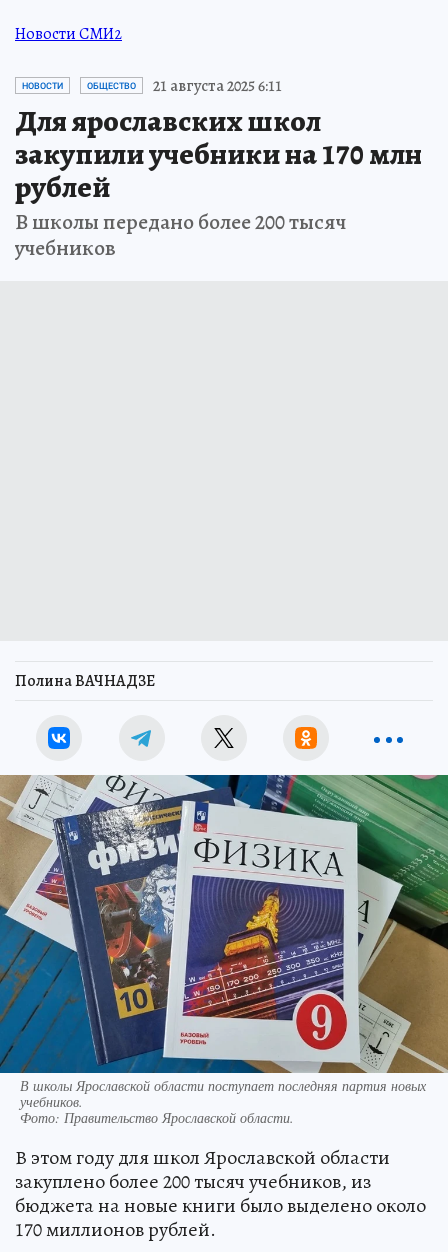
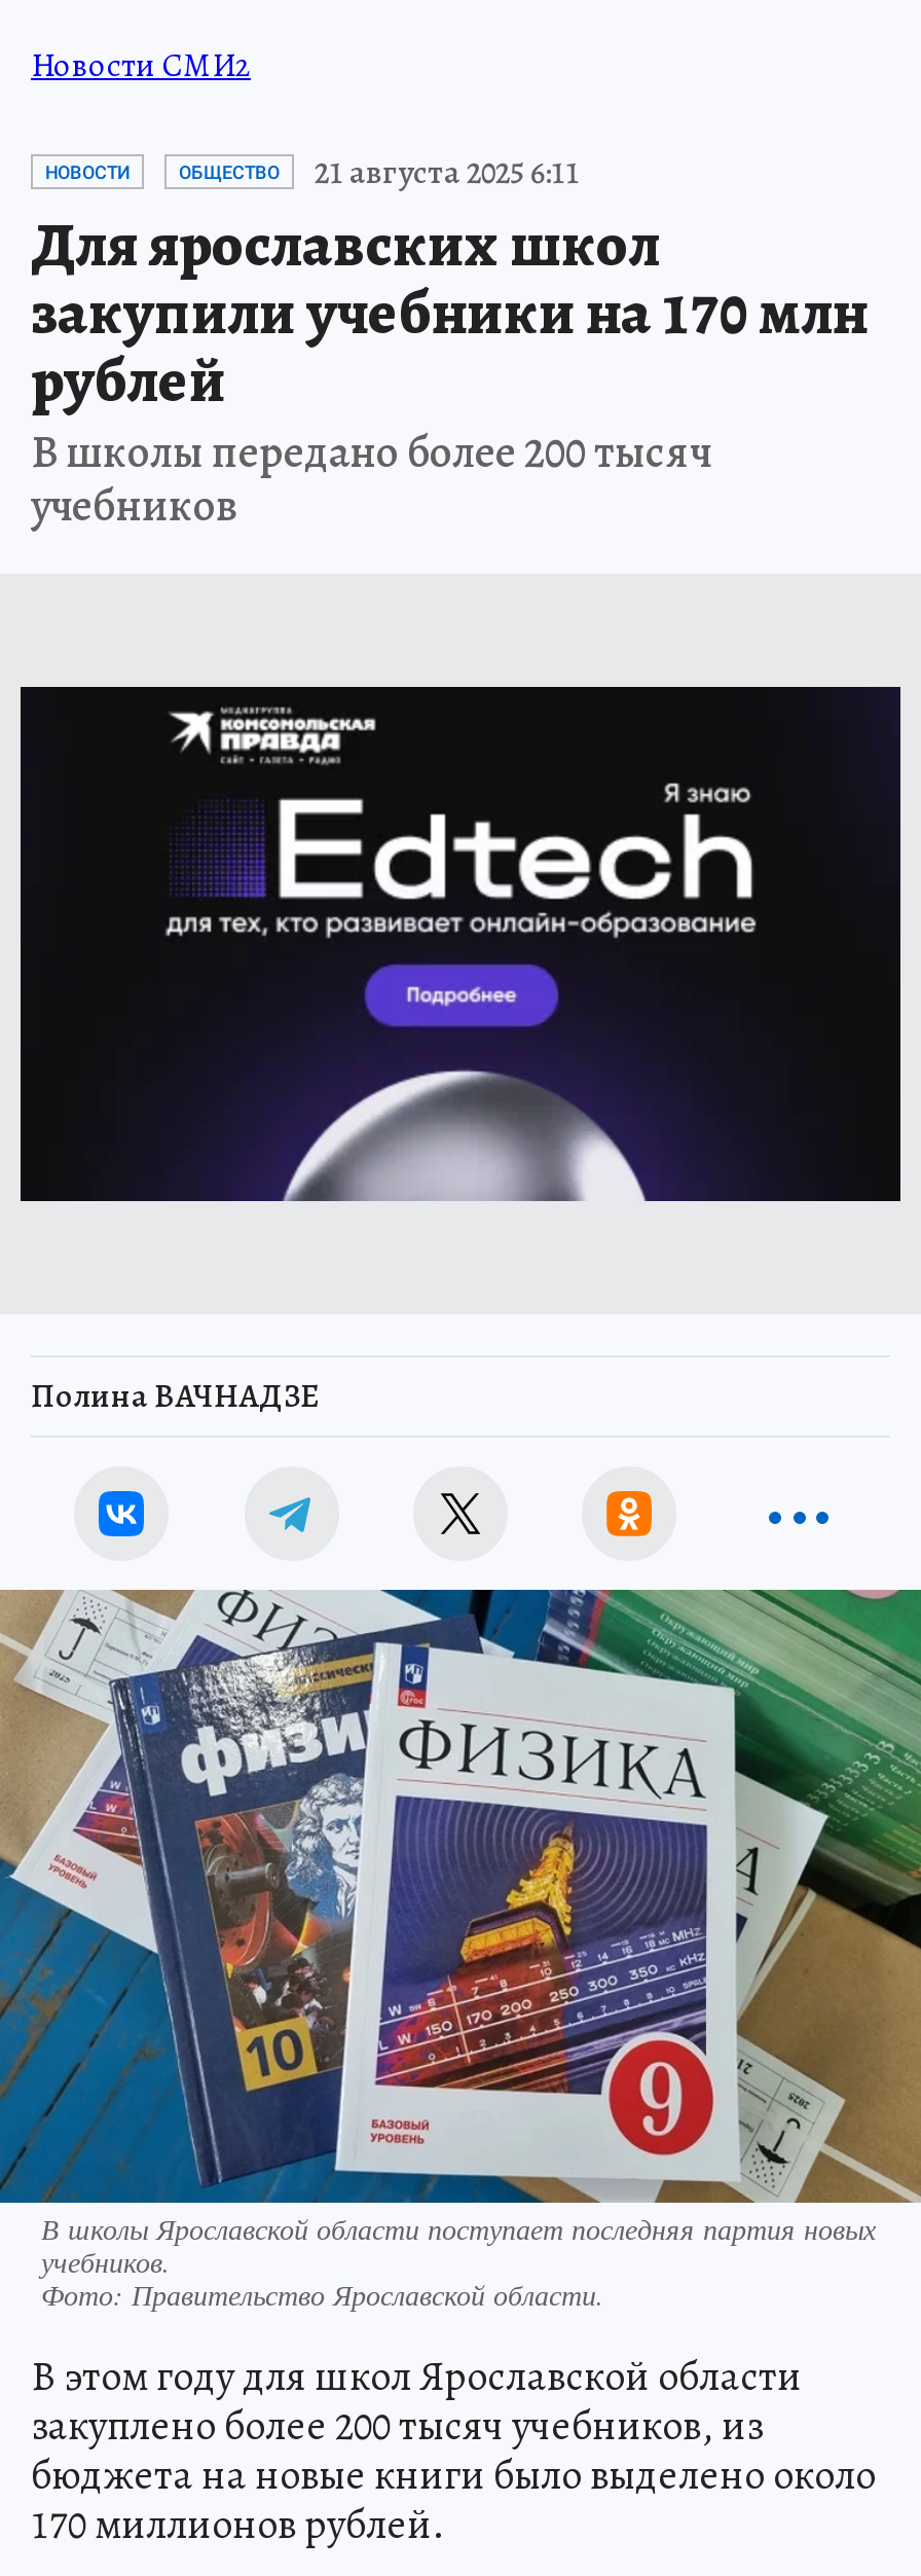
none -> [19,685,902,1203] [image]

